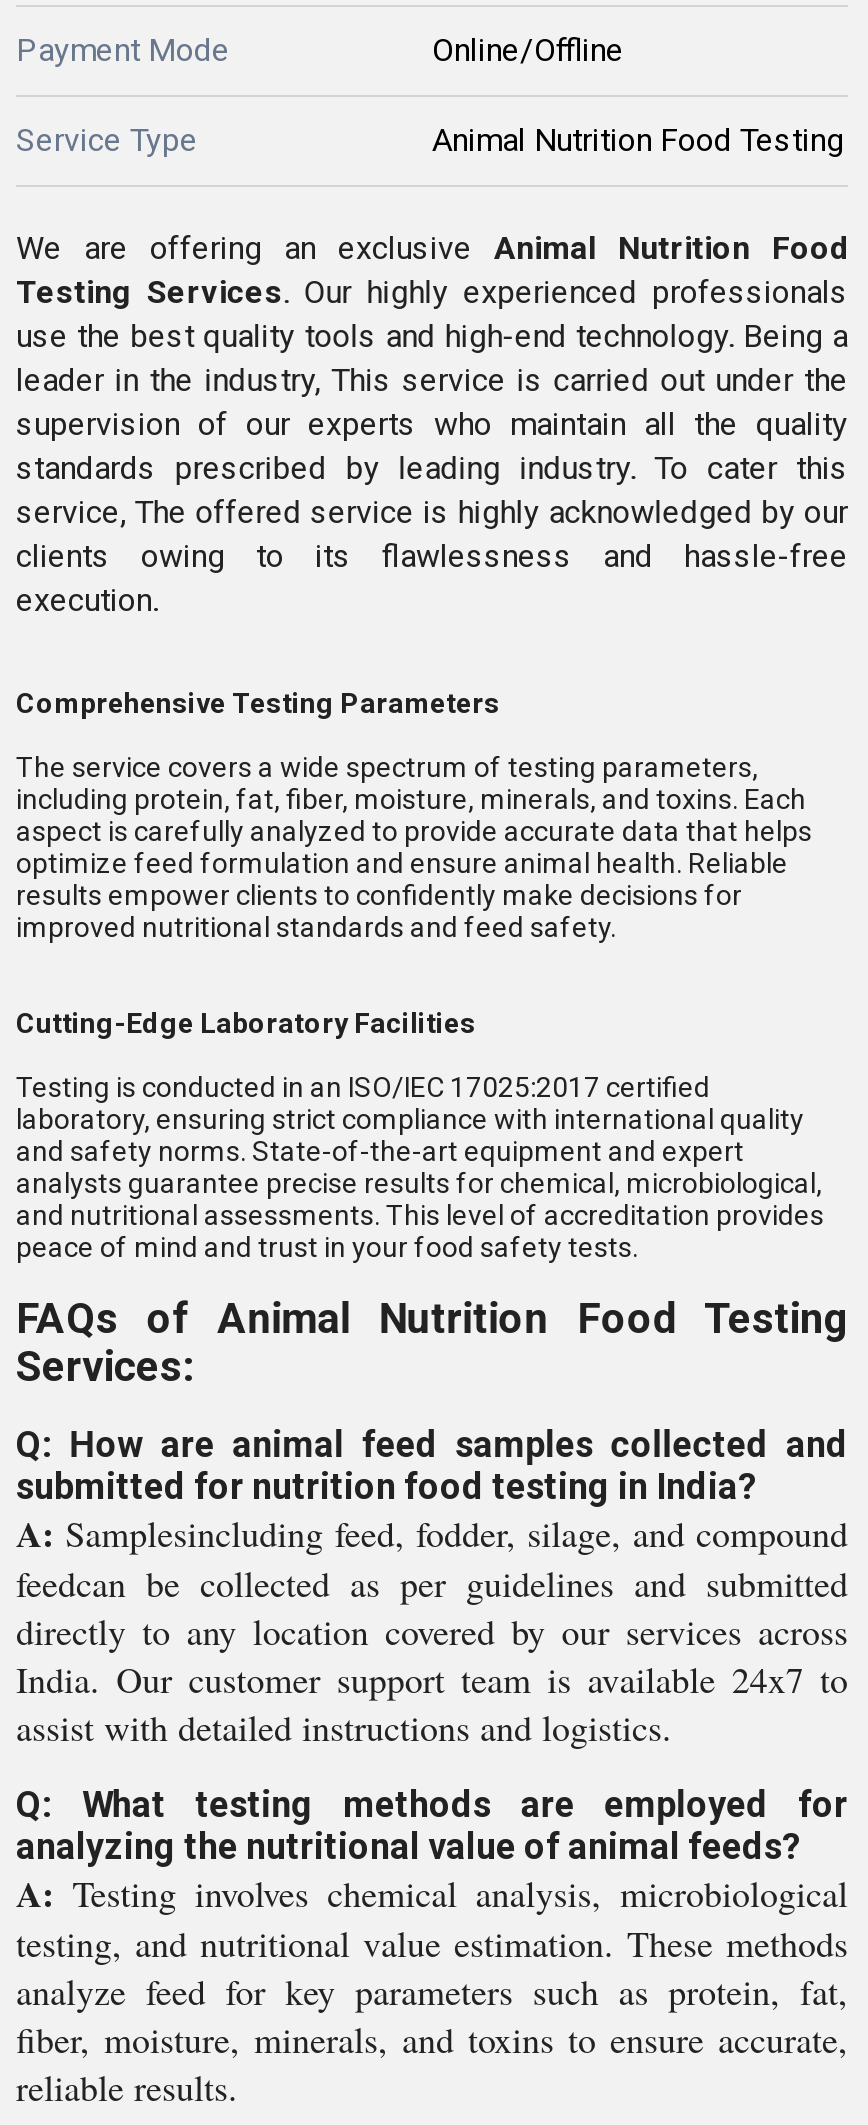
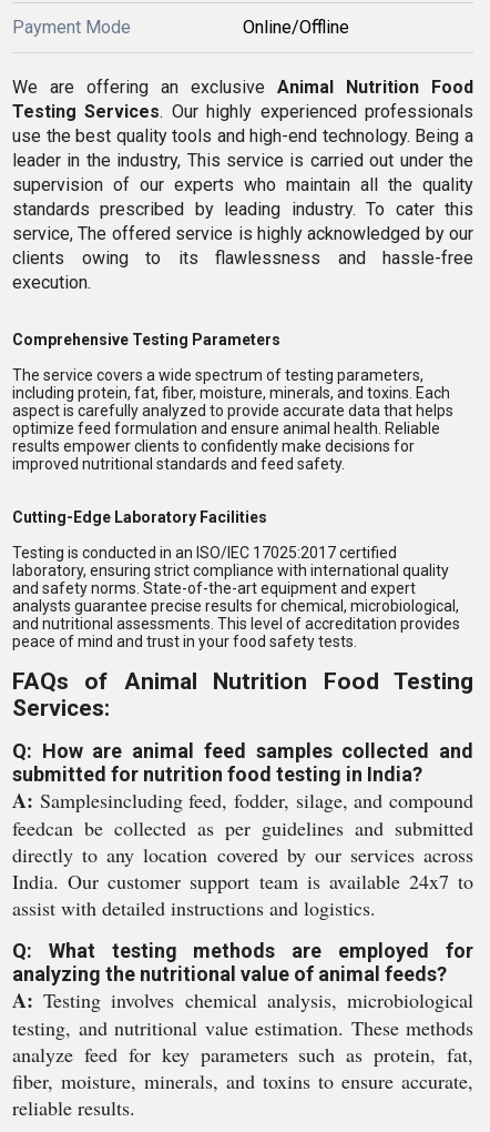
[16,121,844,159] Service Type | Animal Nutrition Food Testing -> none

